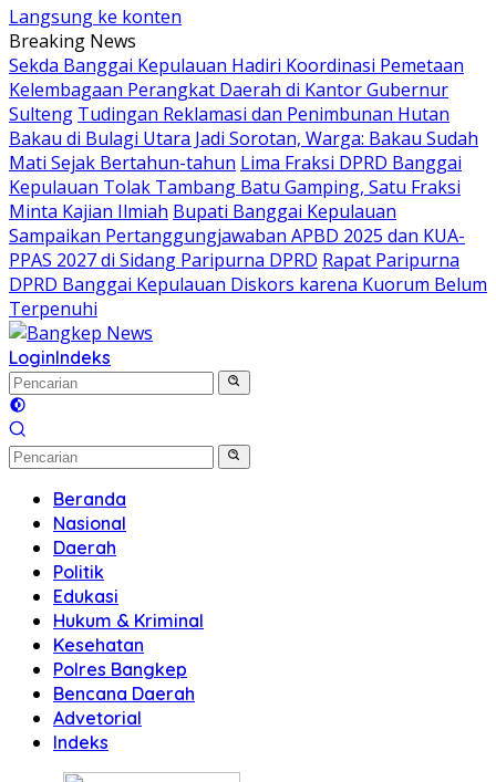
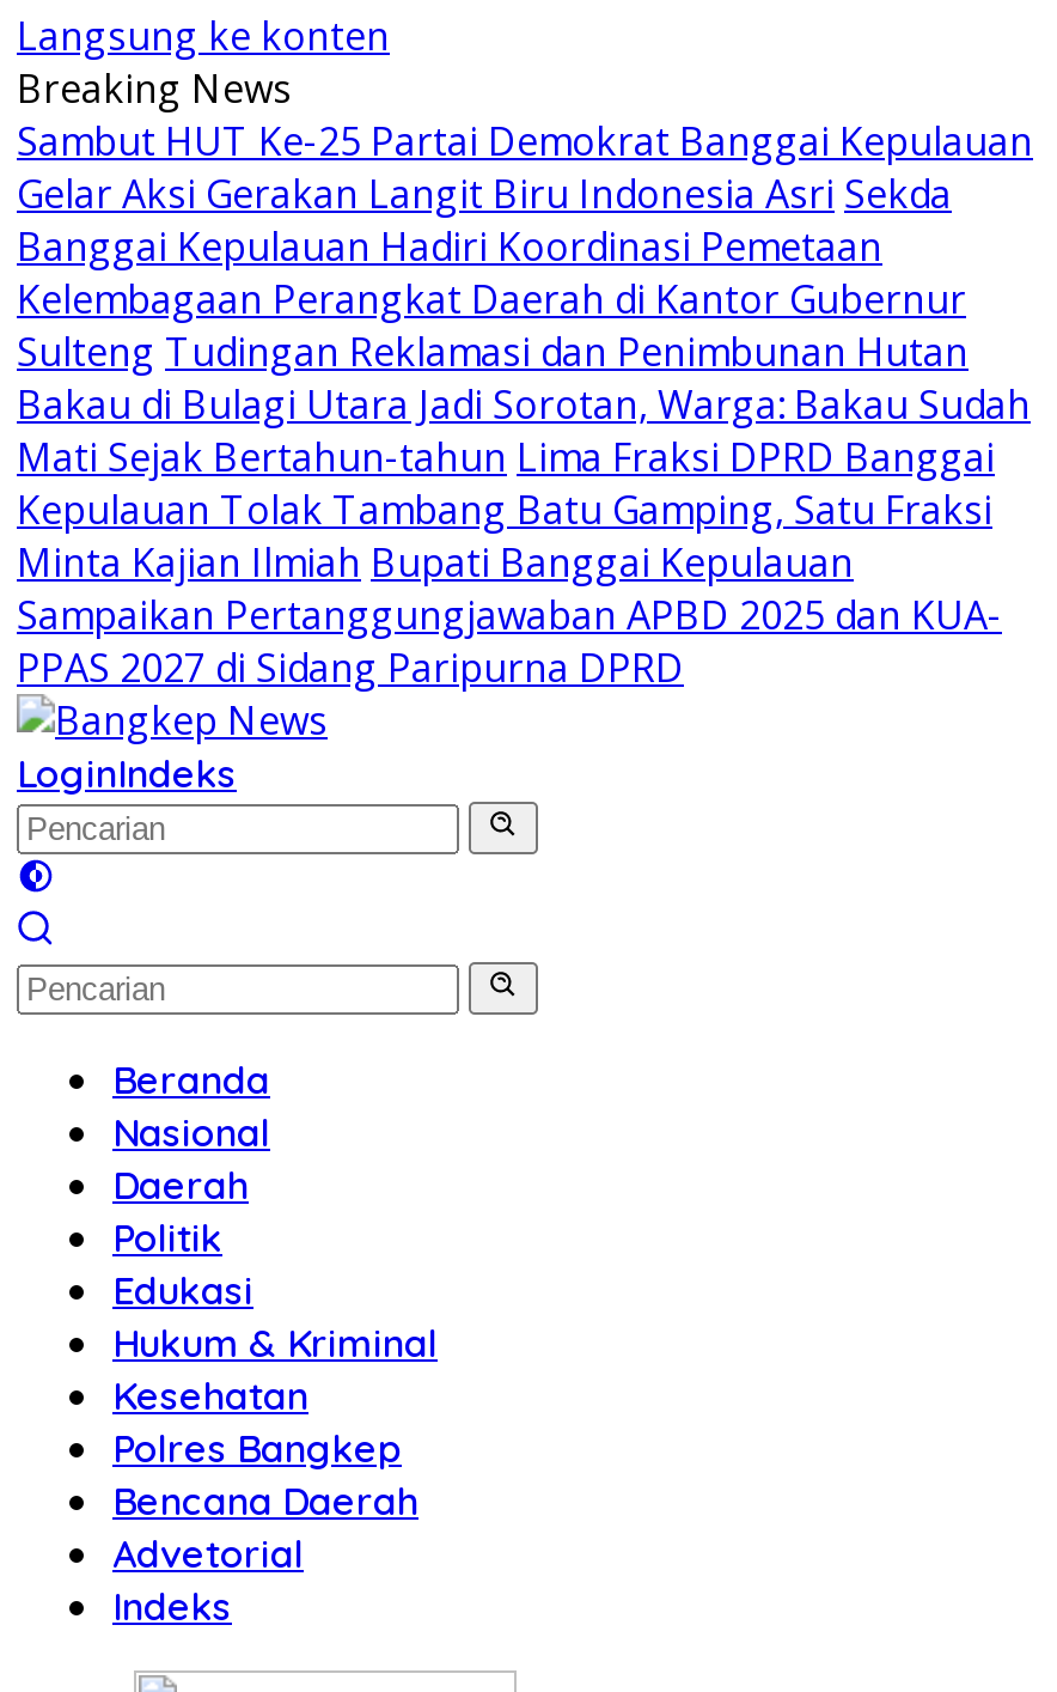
[9,53,464,77] Sekda Banggai Kepulauan Hadiri Koordinasi Pemetaan -> [17,115,1033,273] Sambut HUT Ke-25 Partai Demokrat Banggai Kepulauan | Gelar Aksi Gerakan Langit Biru Indonesia Asri Sekda | Banggai Kepulauan Hadiri Koordinasi Pemetaan
moved [9,77,478,248] -> [17,273,1031,641]: Kelembagaan Perangkat Daerah di Kantor Gubernur | Sulteng Tudingan Reklamasi dan Penimbunan Hutan | Bakau di Bulagi Utara Jadi Sorotan, Warga: Bakau Sudah | Mati Sejak Bertahun-tahun Lima Fraksi DPRD Banggai | Kepulauan Tolak Tambang Batu Gamping, Satu Fraksi | Minta Kajian Ilmiah Bupati Banggai Kepulauan | Sampaikan Pertanggungjawaban APBD 2025 dan KUA-
[9,248,487,321] PPAS 2027 di Sidang Paripurna DPRD Rapat Paripurna | DPRD Banggai Kepulauan Diskors karena Kuorum Belum | Terpenuhi -> [17,641,684,694] PPAS 2027 di Sidang Paripurna DPRD

